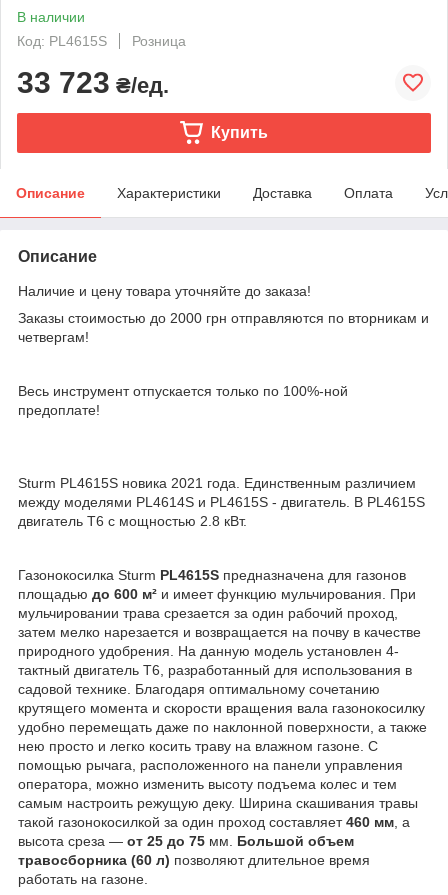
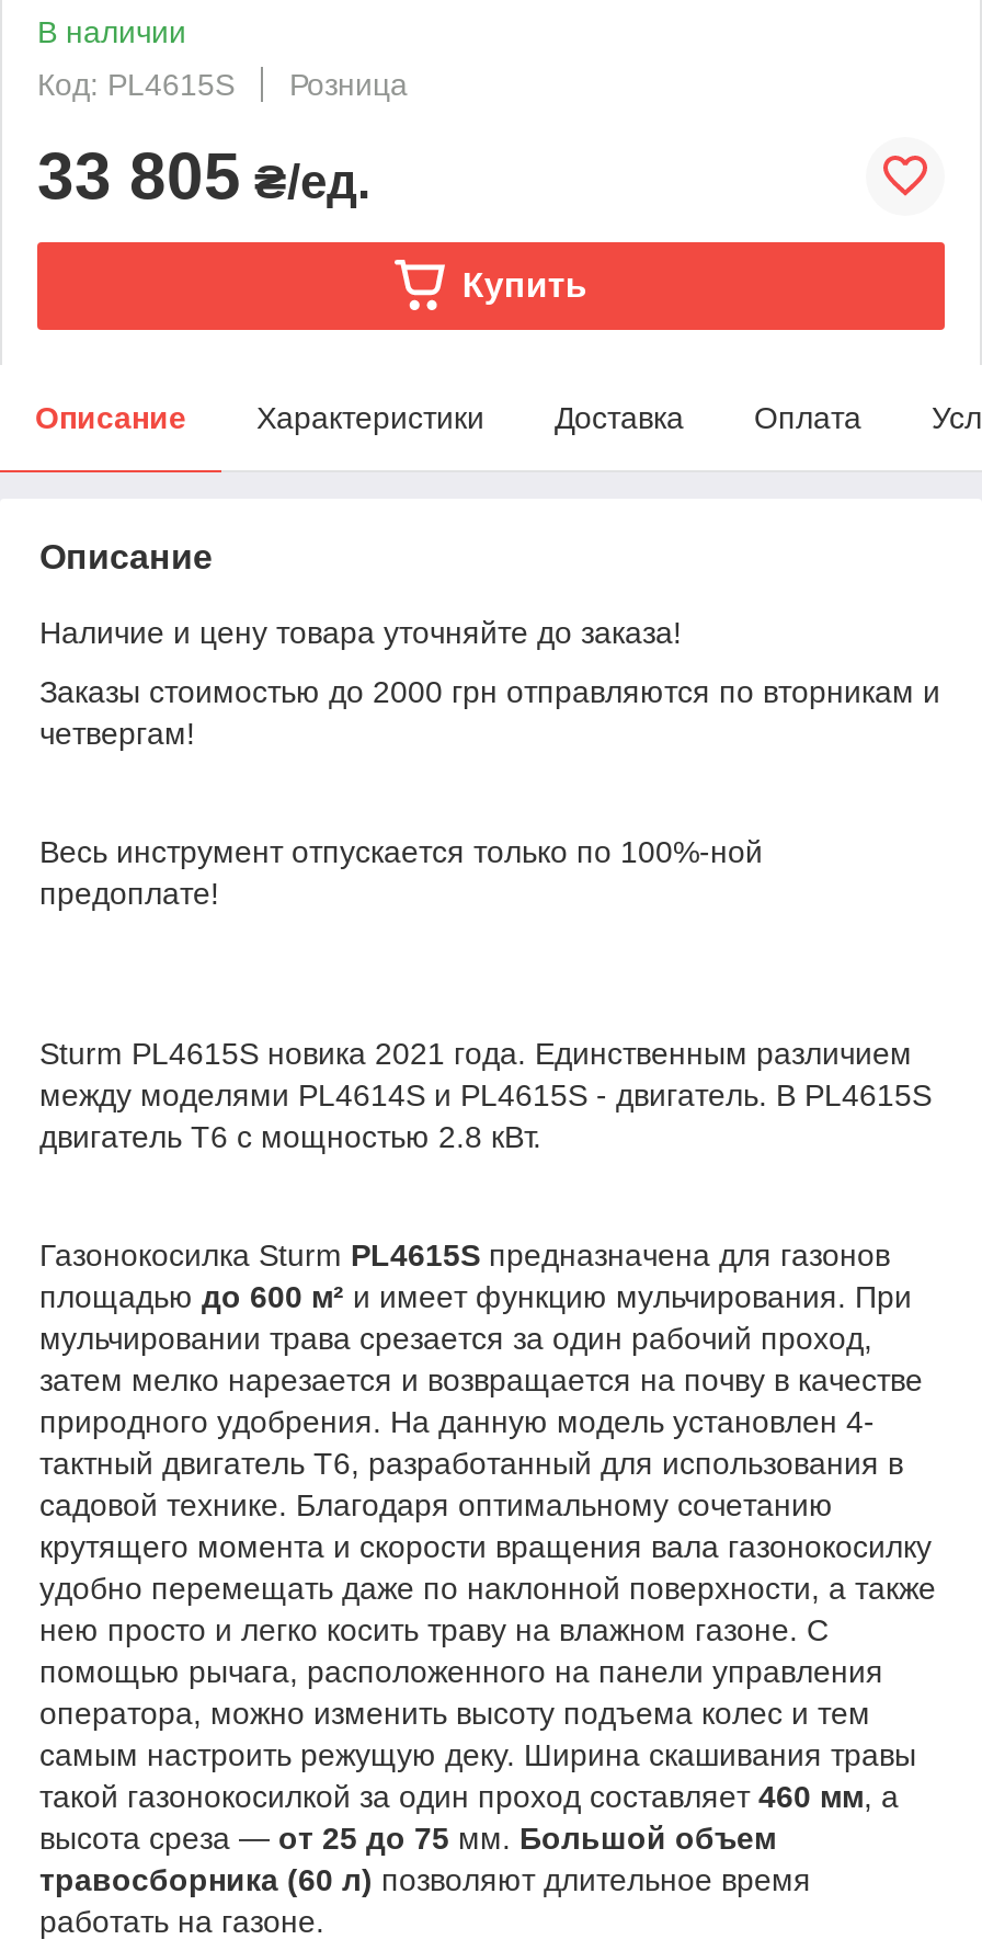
[17,66,169,99] 33 723 ₴/ед. -> [37,139,370,211] 33 805 ₴/ед.

